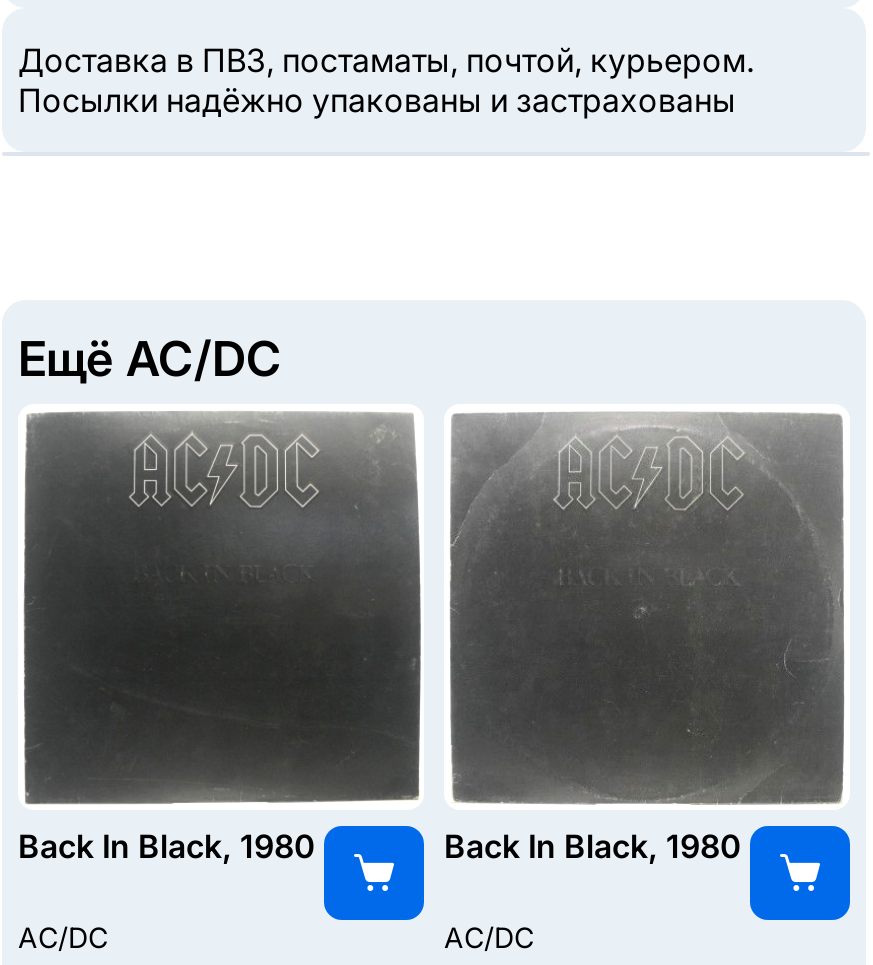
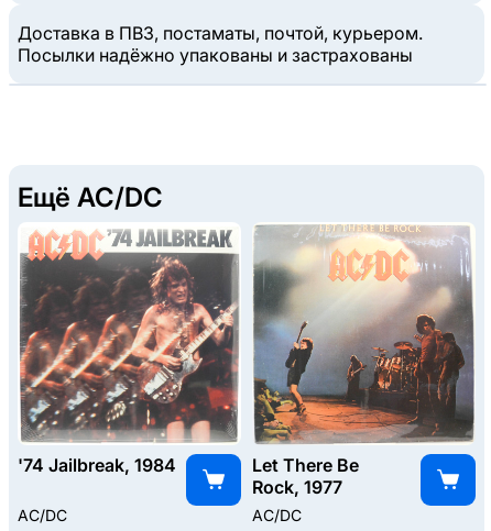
[18,410,422,867] [image] | Back In Black, 1980 -> [18,226,239,477] [image] | '74 Jailbreak, 1984
[444,412,848,867] [image] | Back In Black, 1980 -> [252,225,476,499] [image] | Let There Be | Rock, 1977

